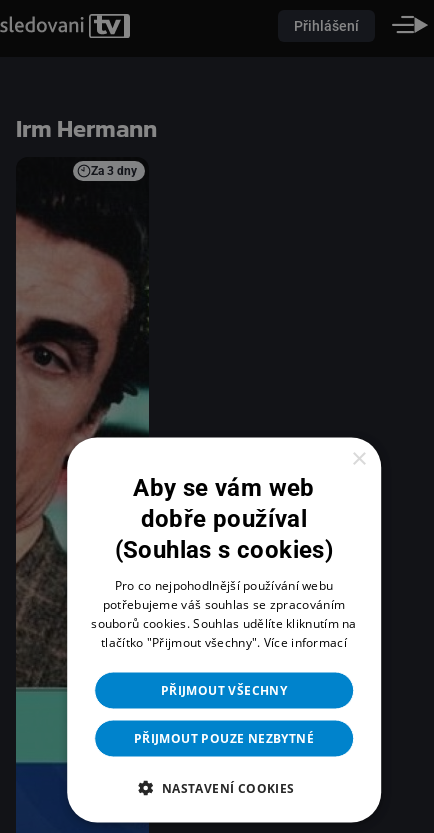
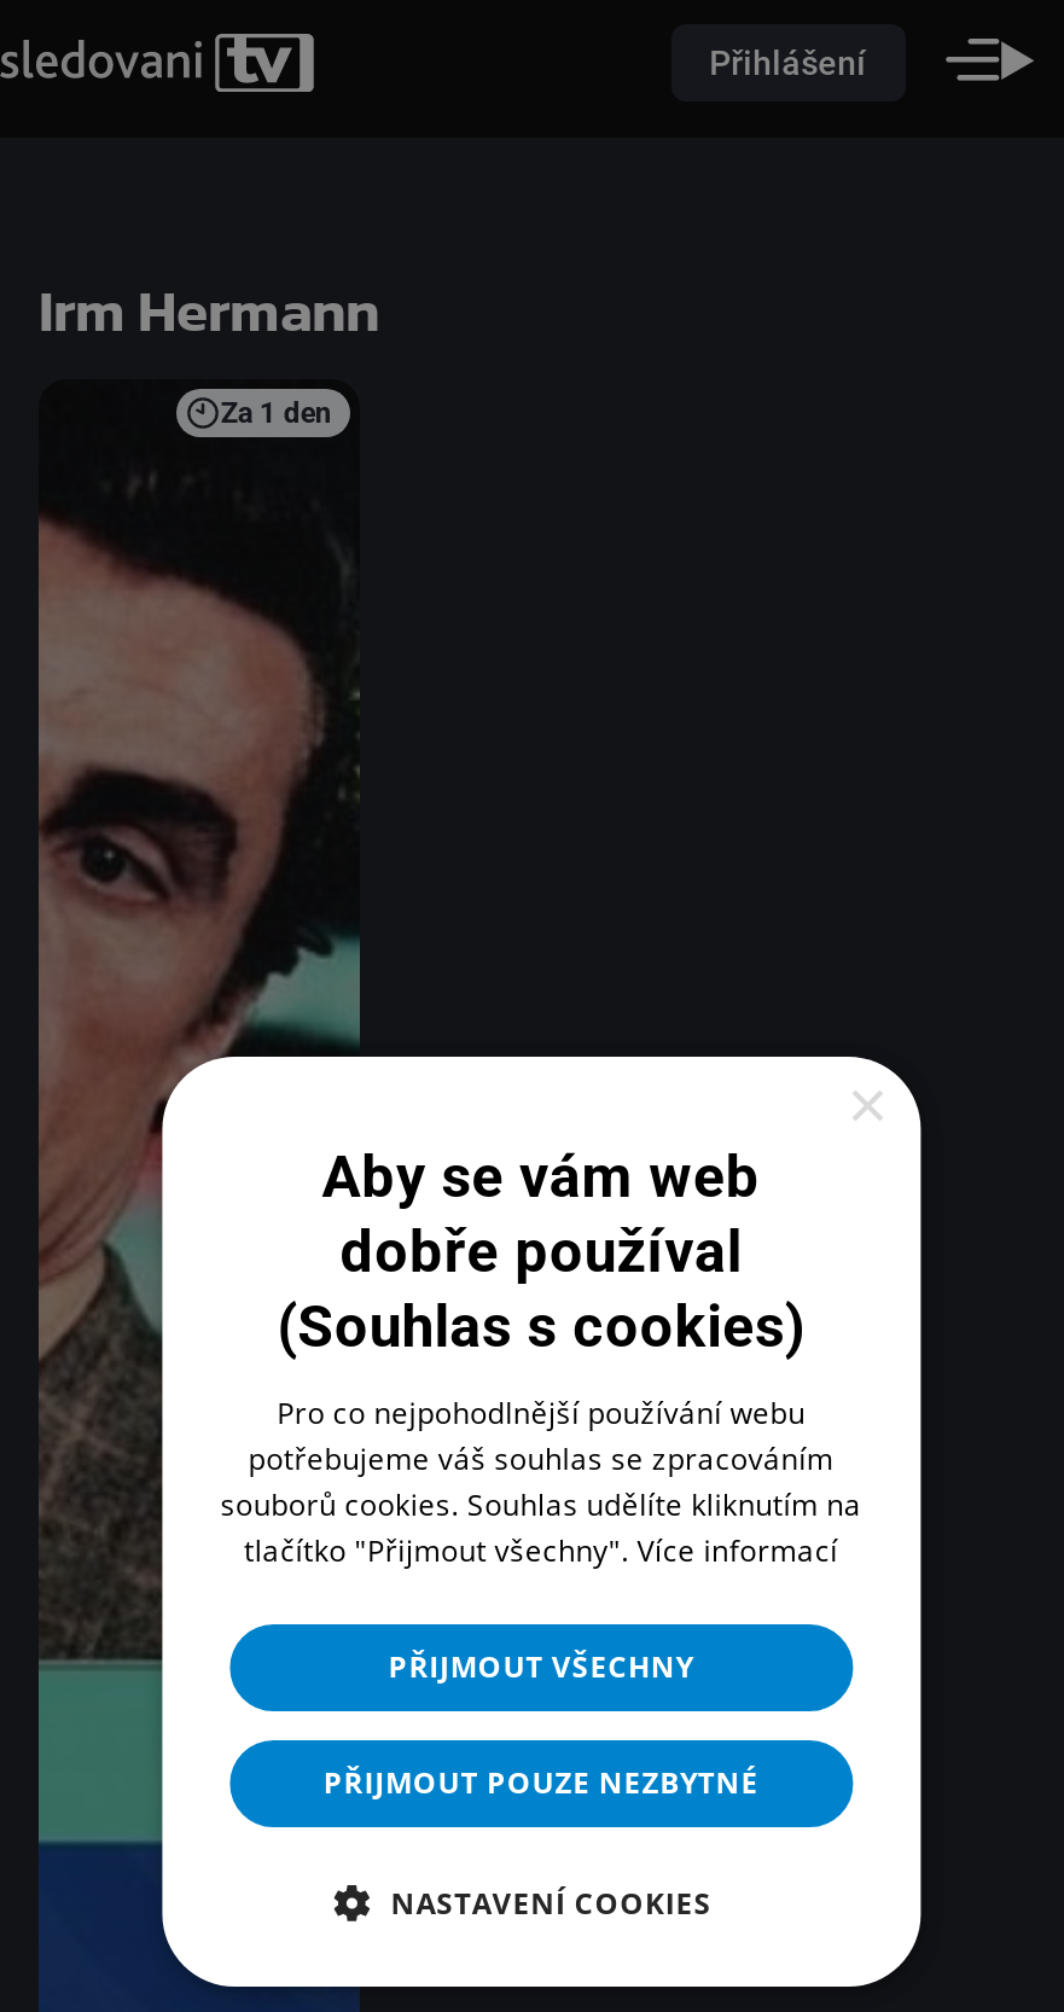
[91,164,137,178] Za 3 dny -> [221,396,332,430] Za 1 den

